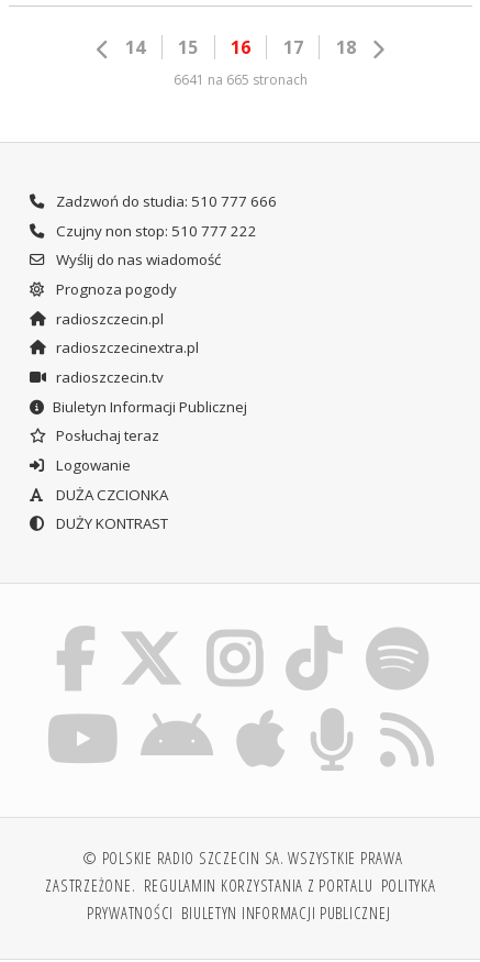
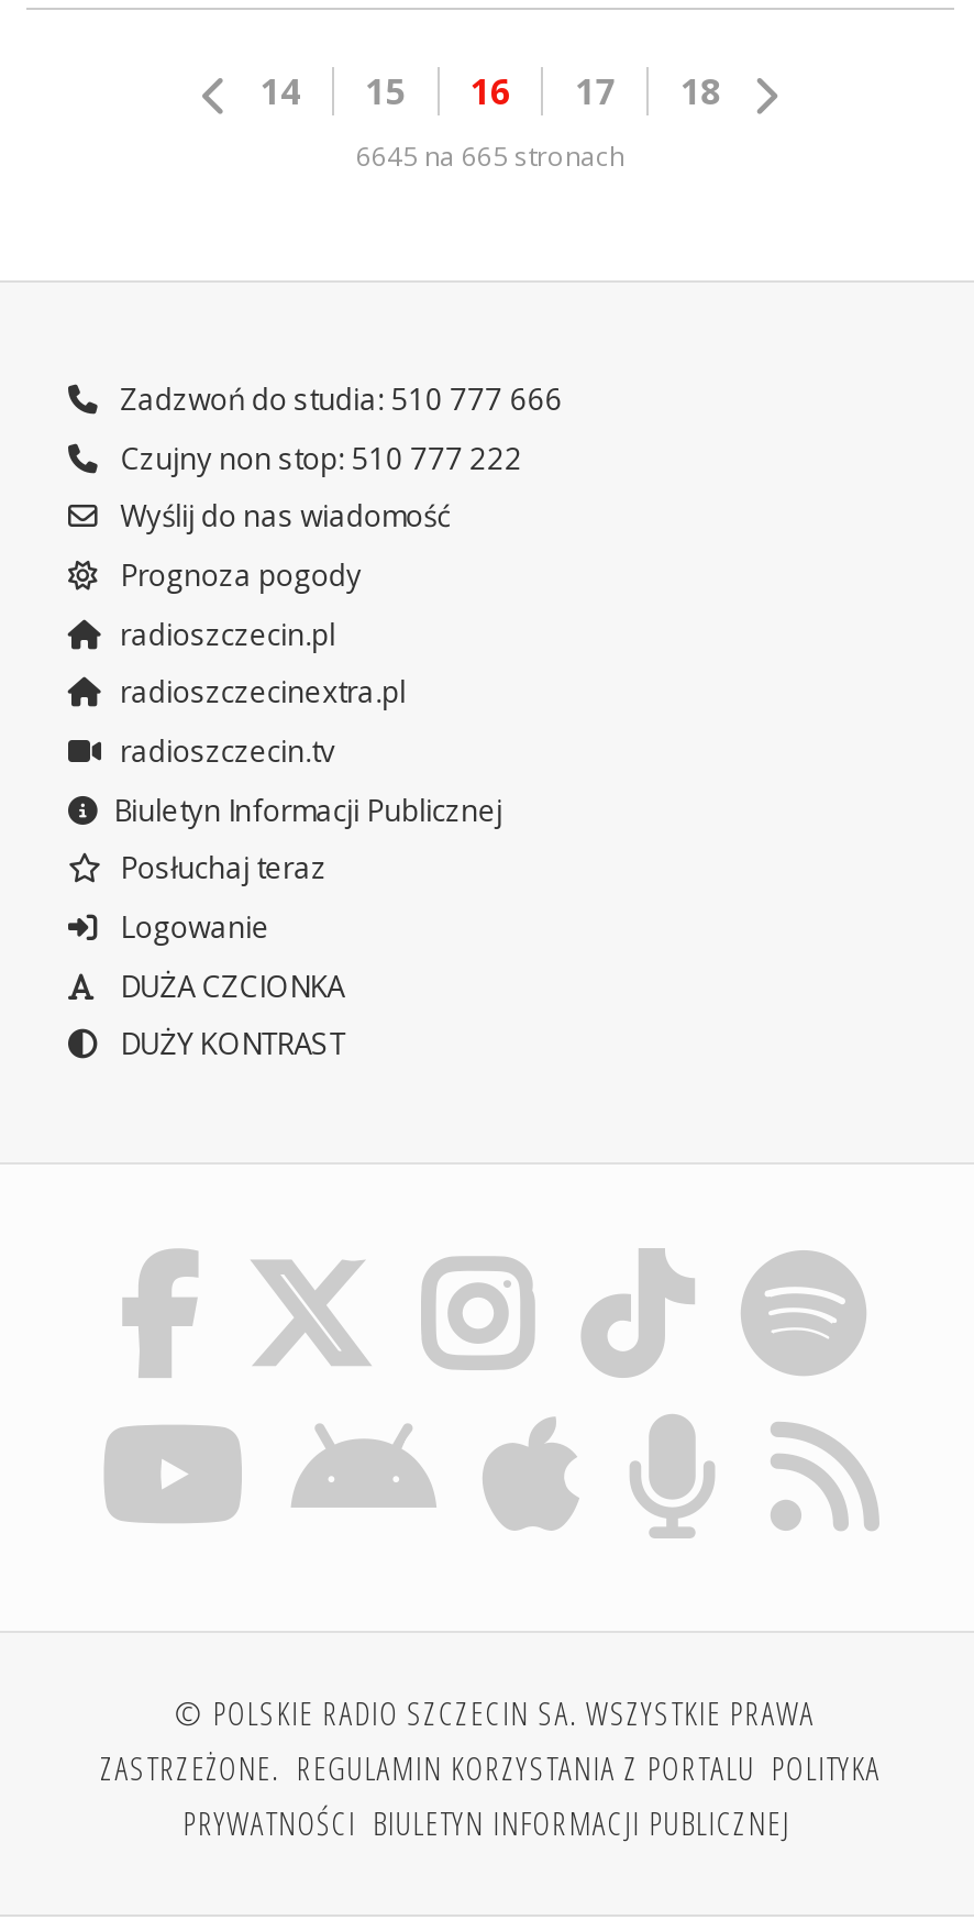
[174,70,308,89] 6641 na 665 stronach -> [356,137,624,174] 6645 na 665 stronach

